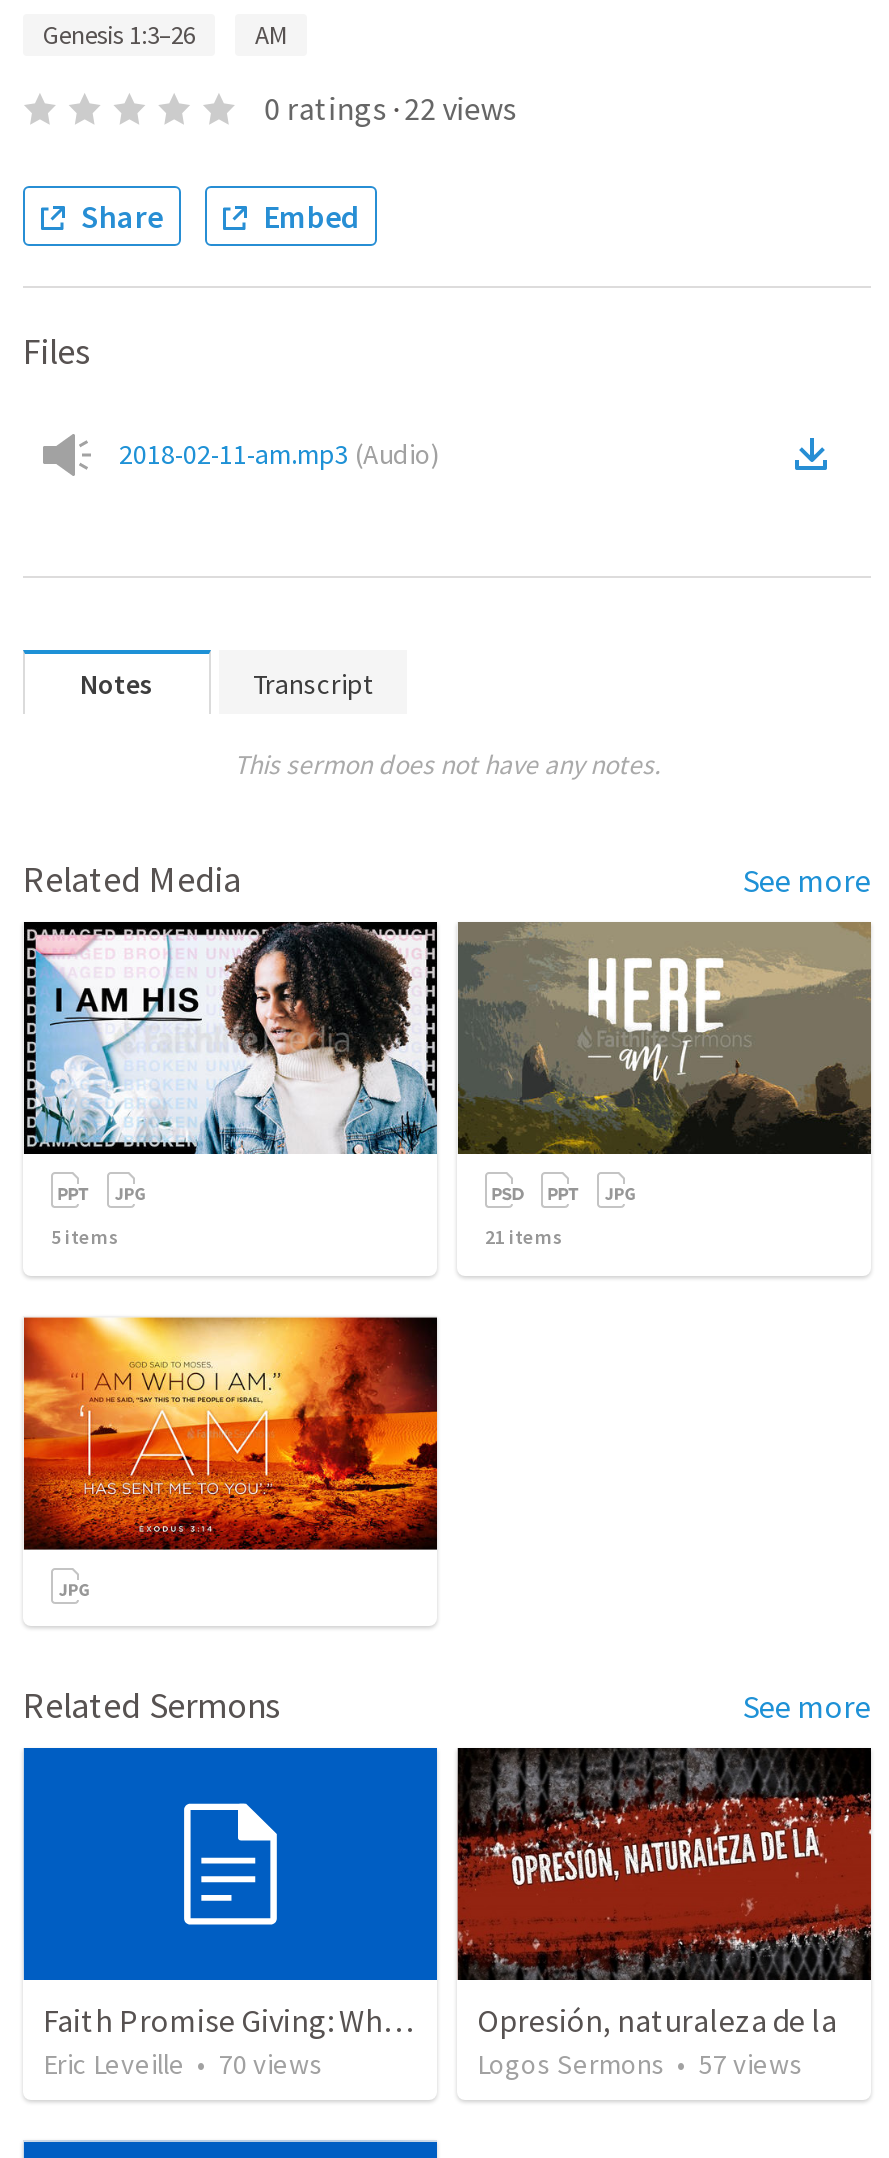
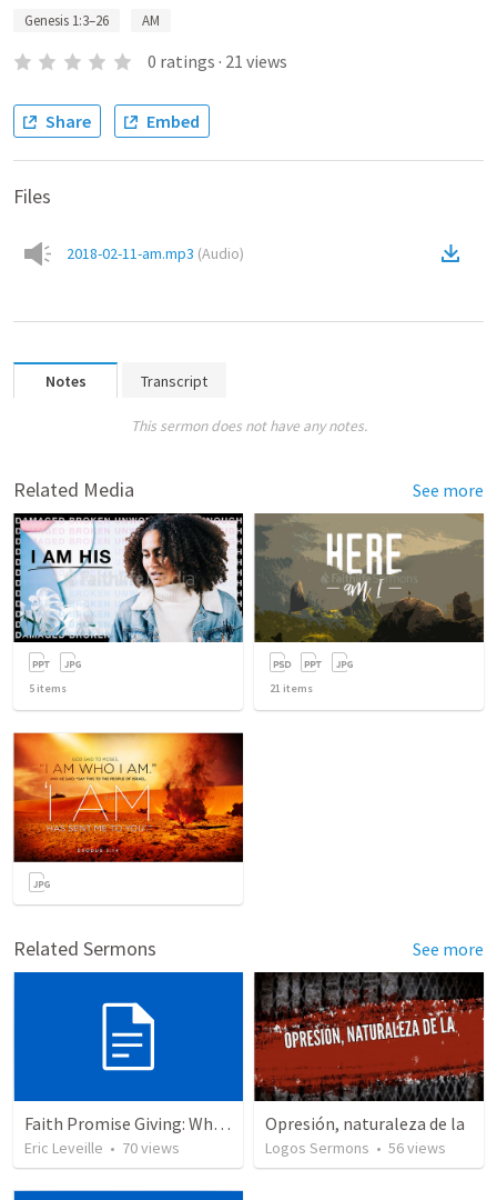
[264,88,516,128] 0 ratings · 22 views -> [147,50,287,72] 0 ratings · 21 views
[477,2047,803,2083] Logos Sermons • 57 views -> [265,1138,446,1158] Logos Sermons • 56 views

